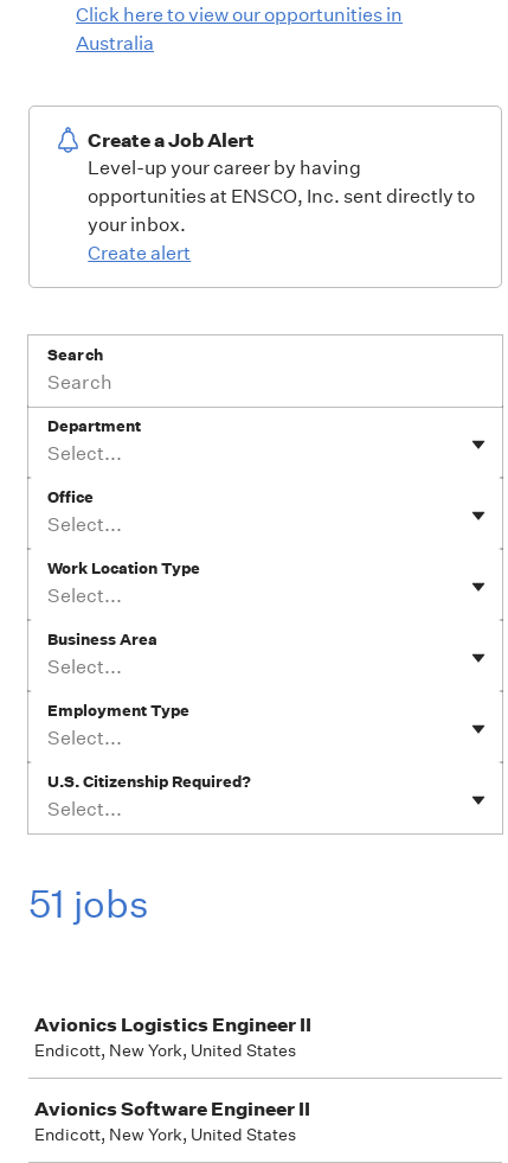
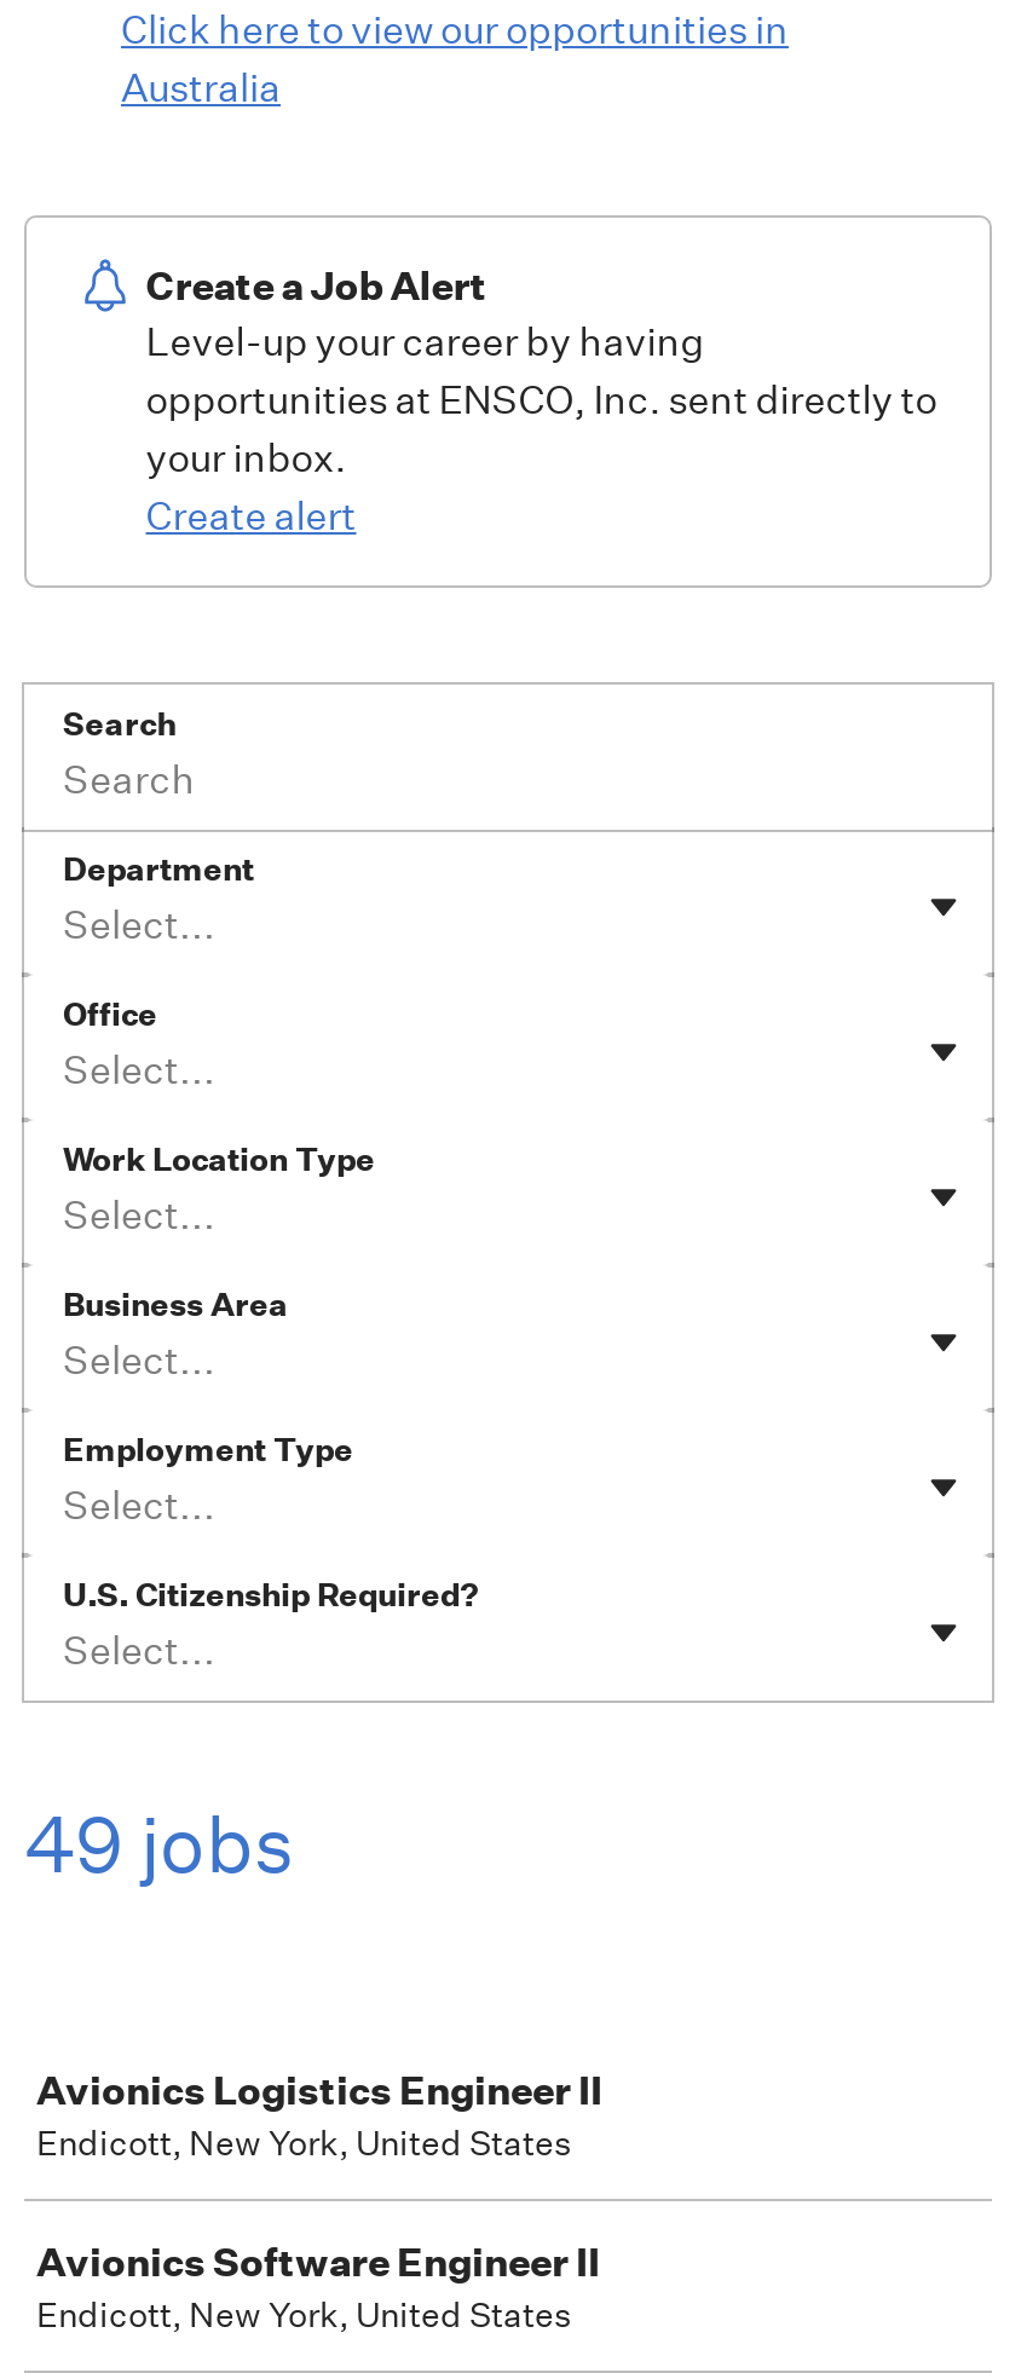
[28,881,149,927] 51 jobs -> [24,1797,295,1891] 49 jobs

